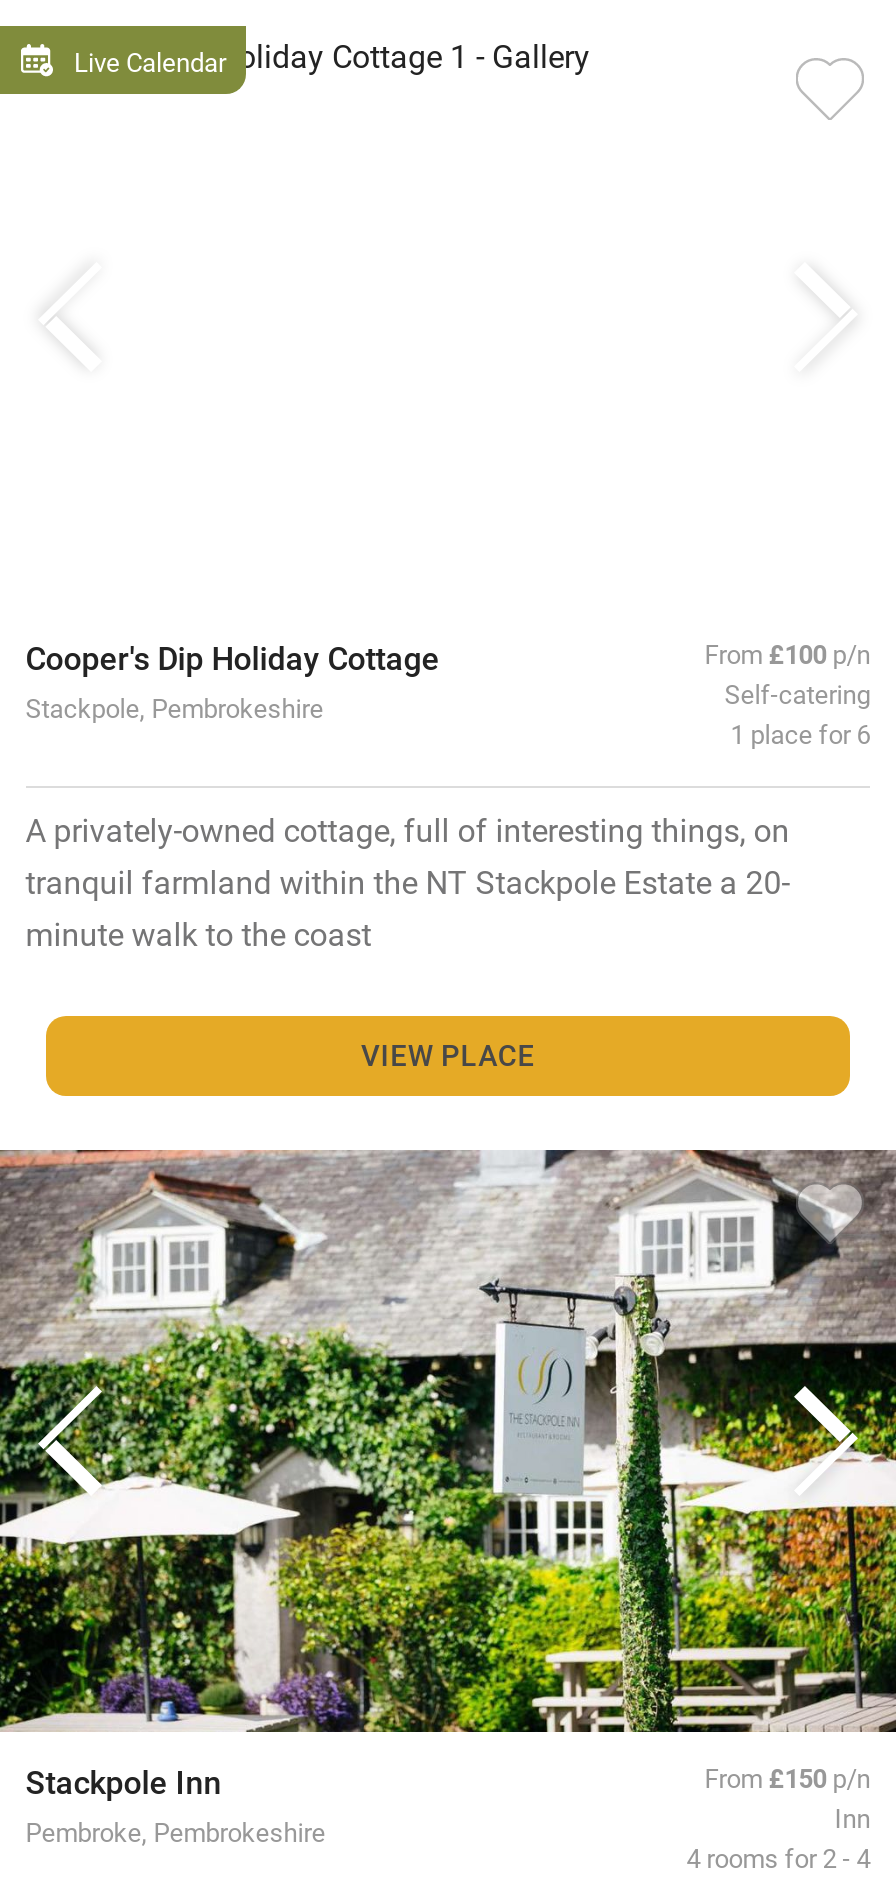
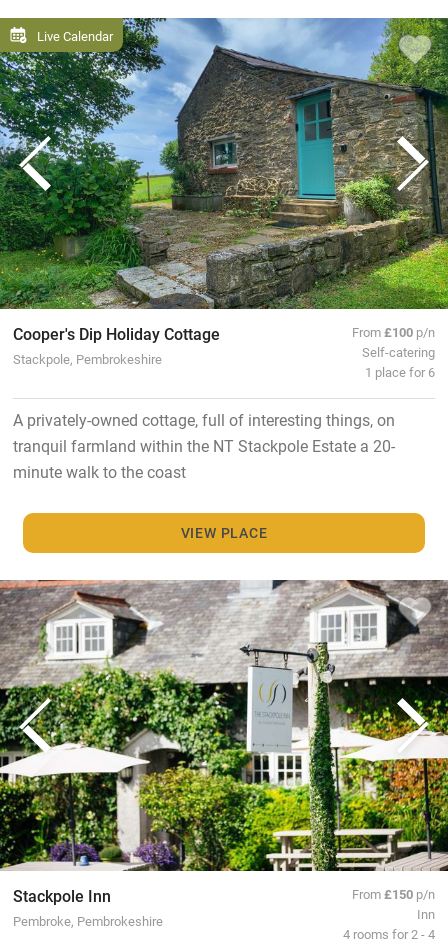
none -> [3,17,445,310] [image]

